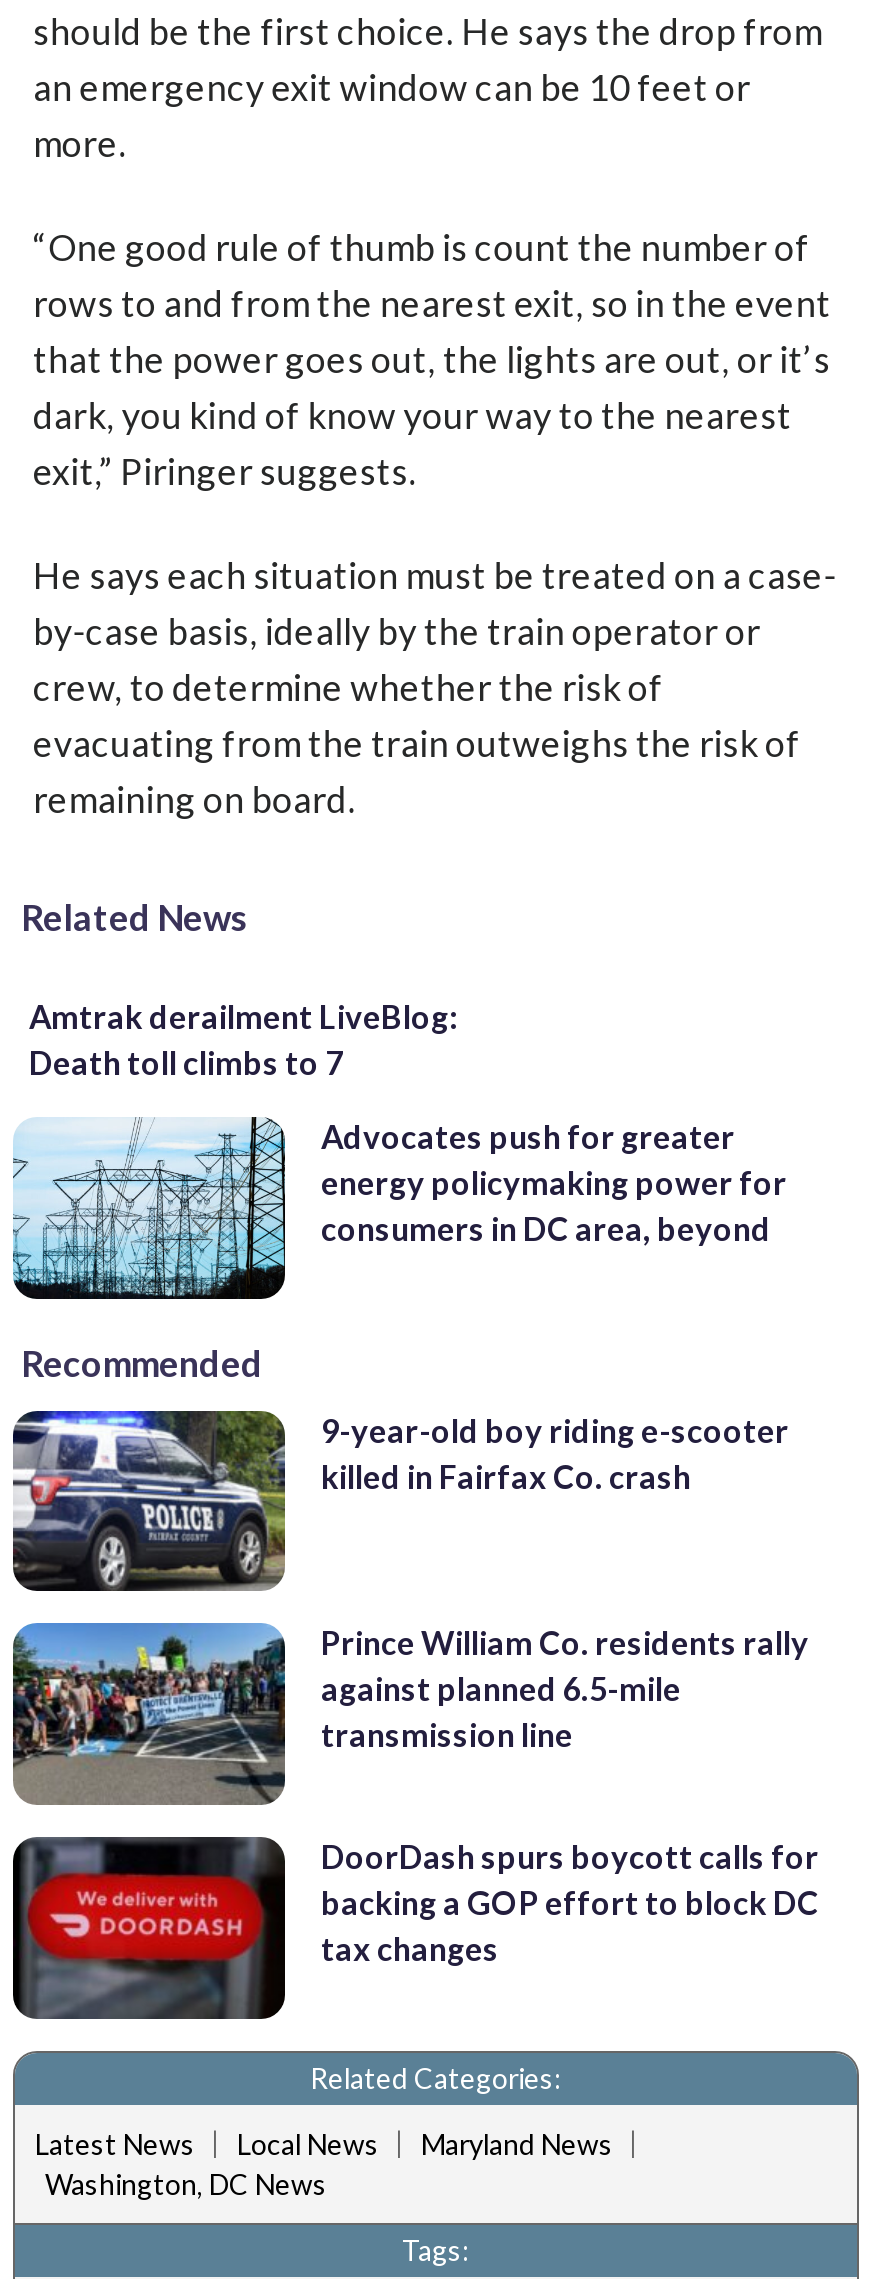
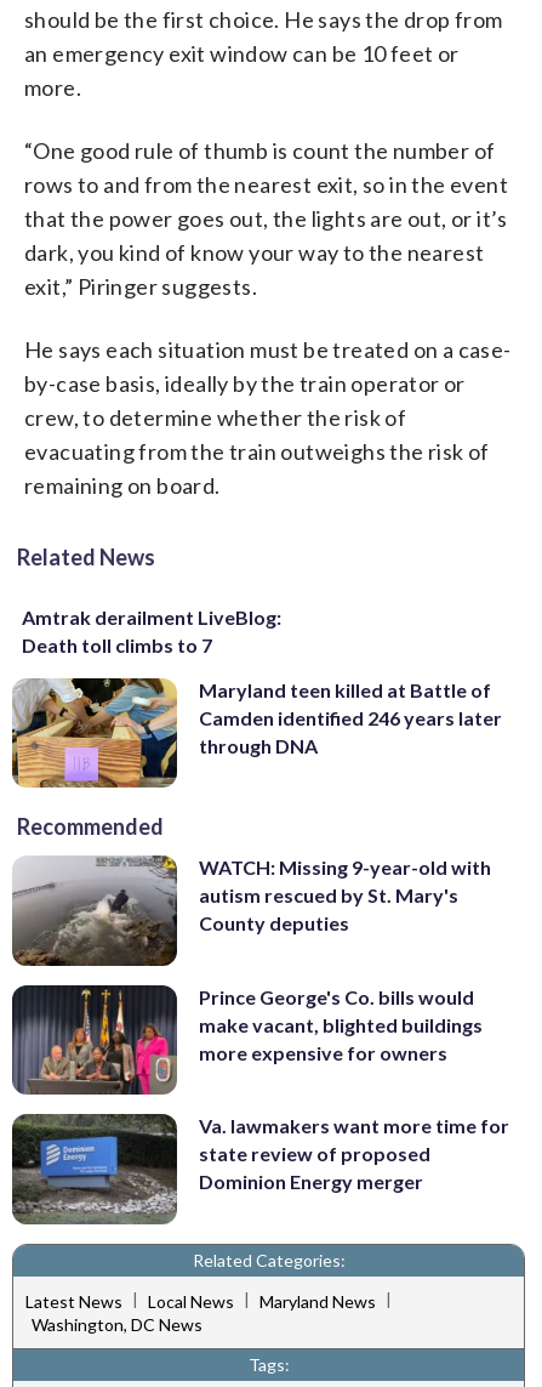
[11,1116,787,1302] [image] | Advocates push for greater | energy policymaking power for | consumers in DC area, beyond -> [11,677,502,789] [image] | Maryland teen killed at Battle of | Camden identified 246 years later | through DNA
[11,1410,789,1594] [image] | 9-year-old boy riding e-scooter | killed in Fairfax Co. crash -> [12,855,491,967] [image] | WATCH: Missing 9-year-old with | autism rescued by St. Mary's | County deputies
[13,1622,809,1806] [image] | Prince William Co. residents rally | against planned 6.5-mile | transmission line -> [12,984,483,1096] [image] | Prince George's Co. bills would | make vacant, blighted buildings | more expensive for owners
[11,1836,819,2020] [image] | DoorDash spurs boycott calls for | backing a GOP effort to block DC | tax changes -> [11,1113,509,1224] [image] | Va. lawmakers want more time for | state review of proposed | Dominion Energy merger

